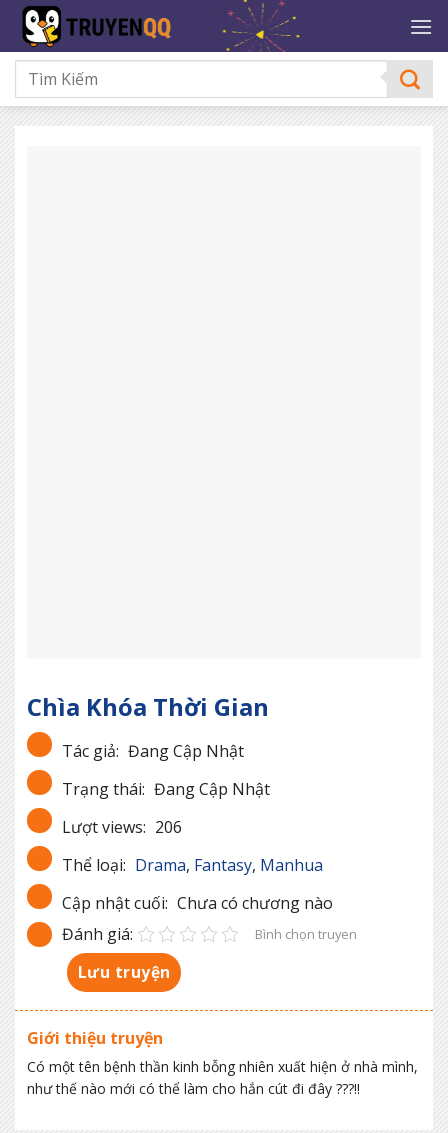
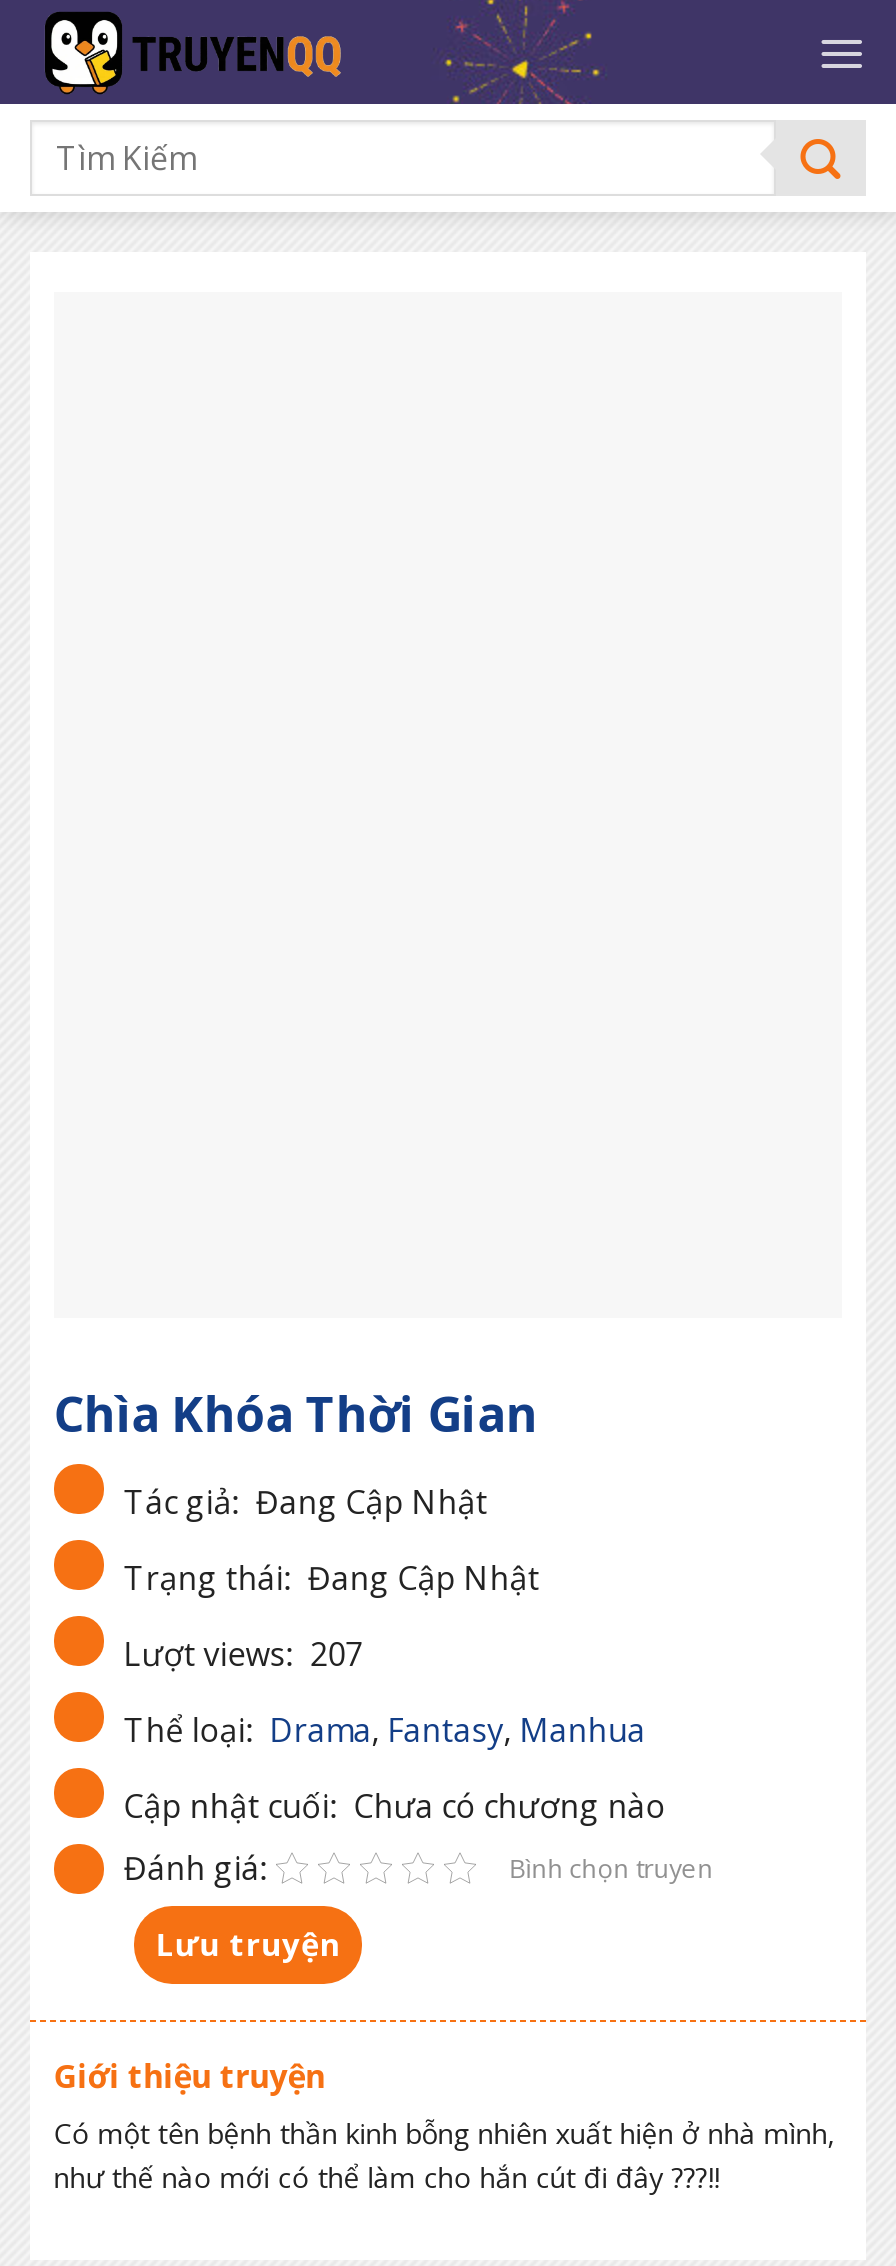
[62,816,182,838] Lượt views: 206 -> [124,1631,364,1675] Lượt views: 207

